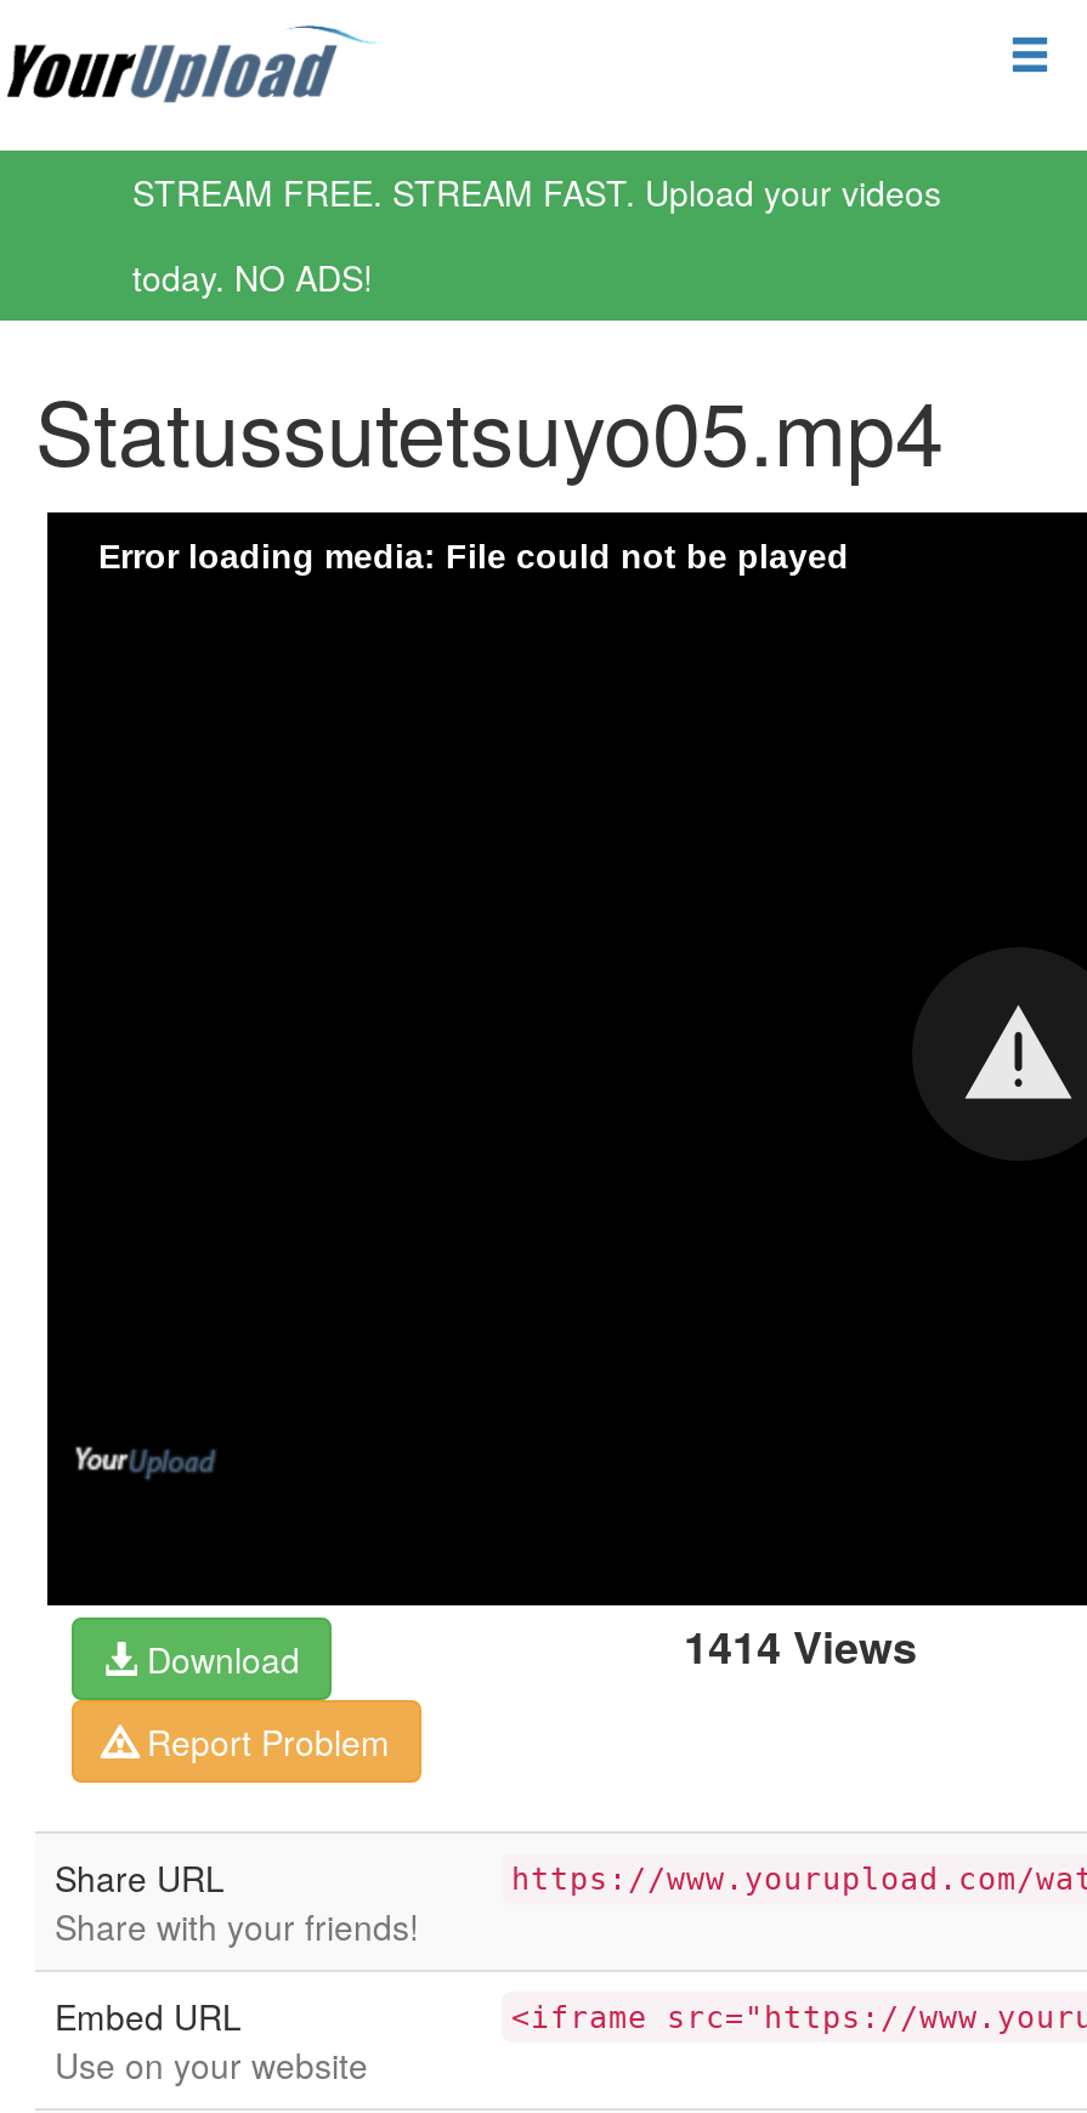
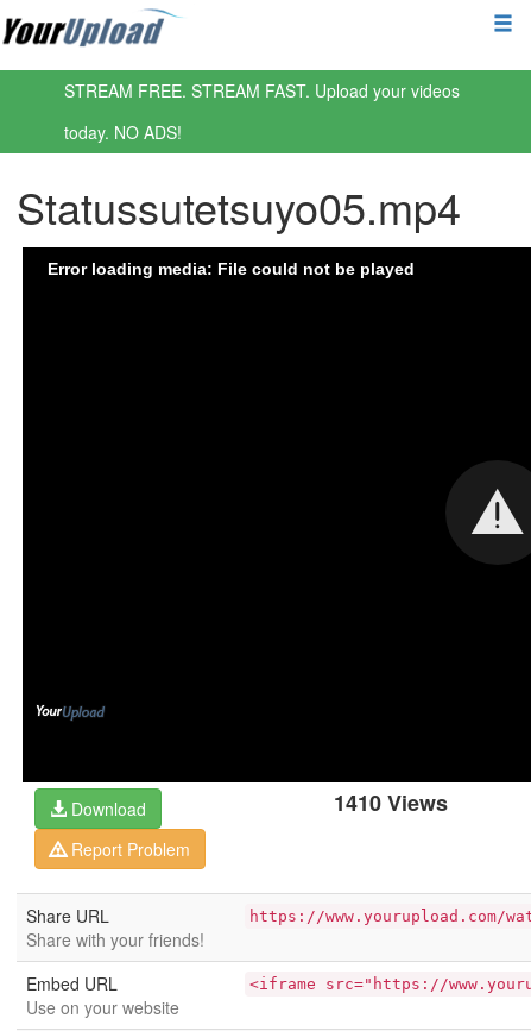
[684,1615,917,1678] 1414 Views -> [334,787,448,818] 1410 Views

